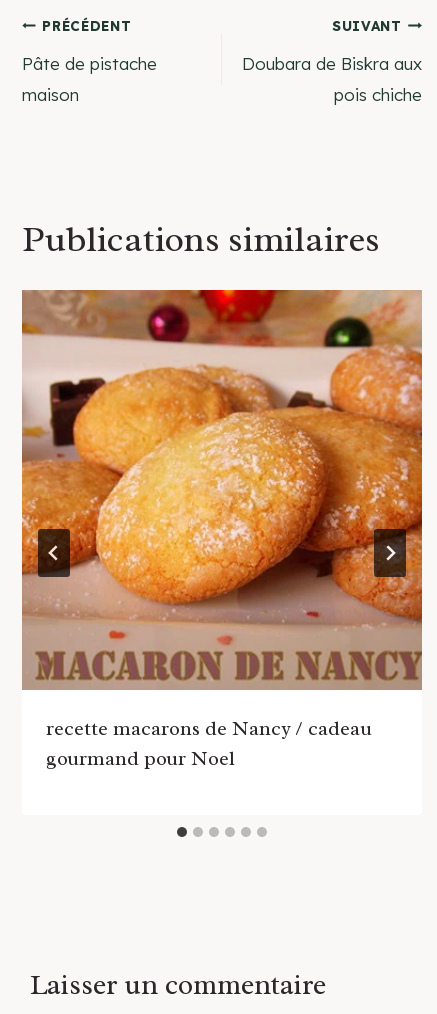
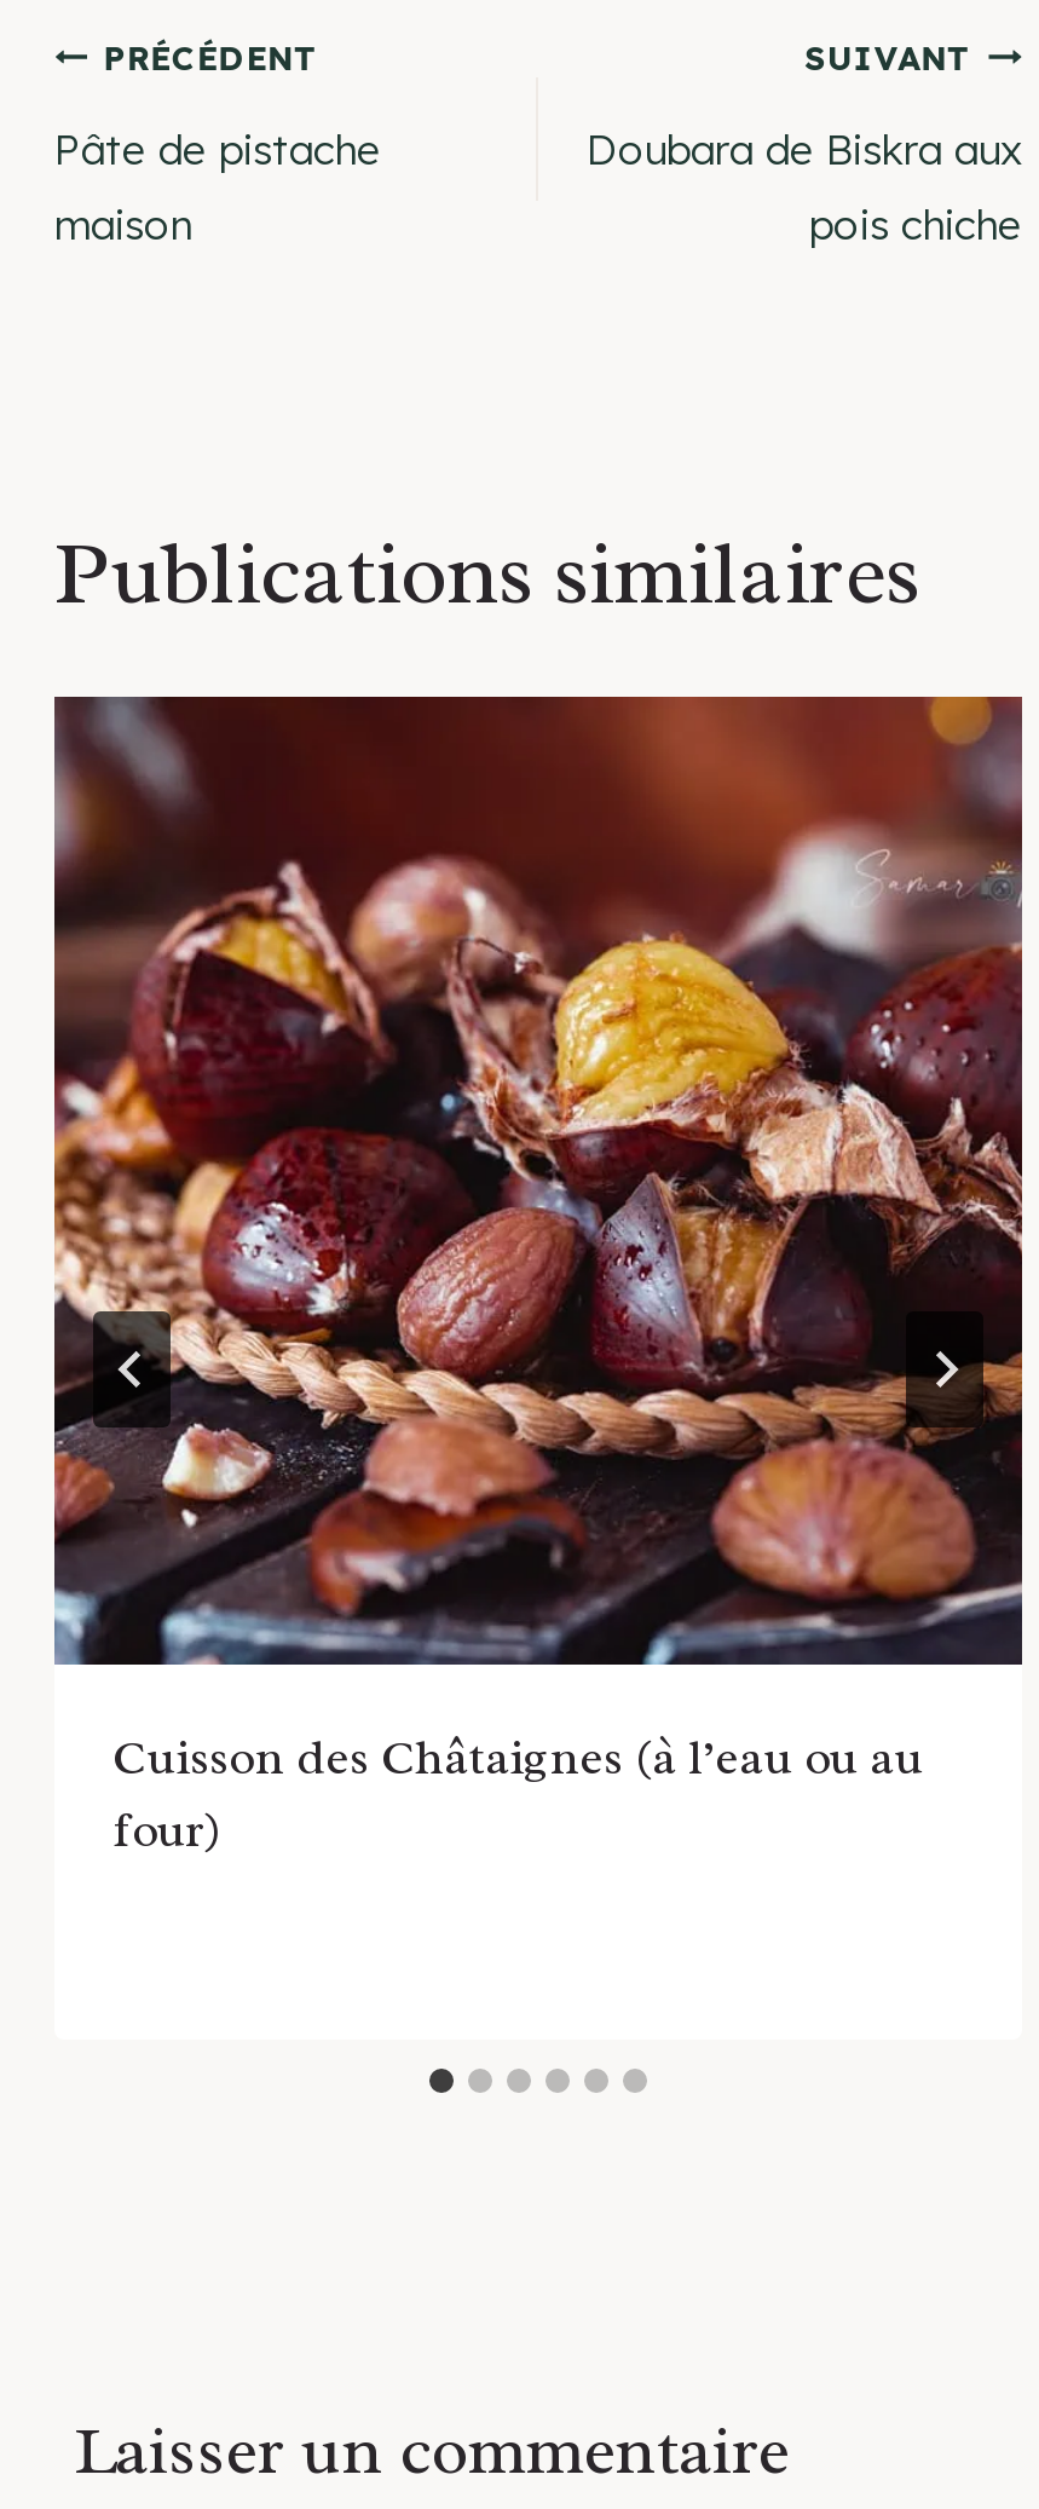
[21,289,423,771] [image] | recette macarons de Nancy / cadeau | gourmand pour Noel -> [52,694,1024,1861] [image] | Cuisson des Châtaignes (à l’eau ou au | four)

